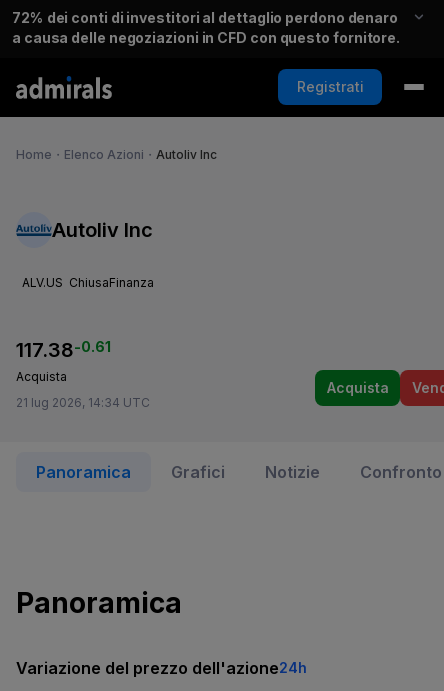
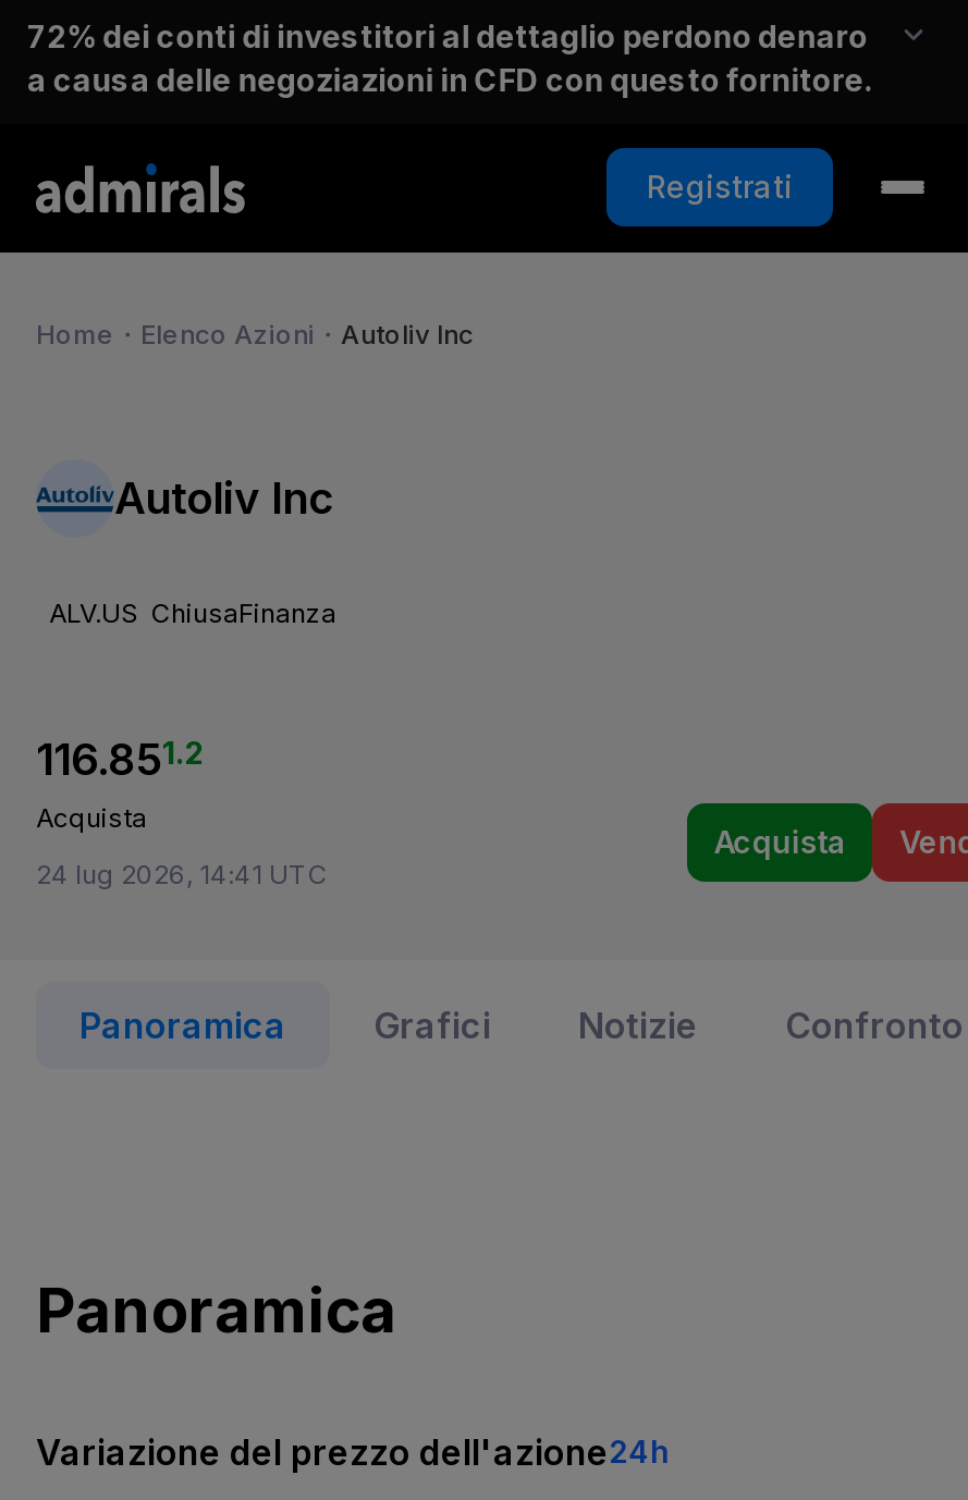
[16,338,111,362] 117.38-0.61 -> [36,735,204,787] 116.851.2
[16,395,150,410] 21 lug 2026, 14:34 UTC -> [36,859,328,891] 24 lug 2026, 14:41 UTC

